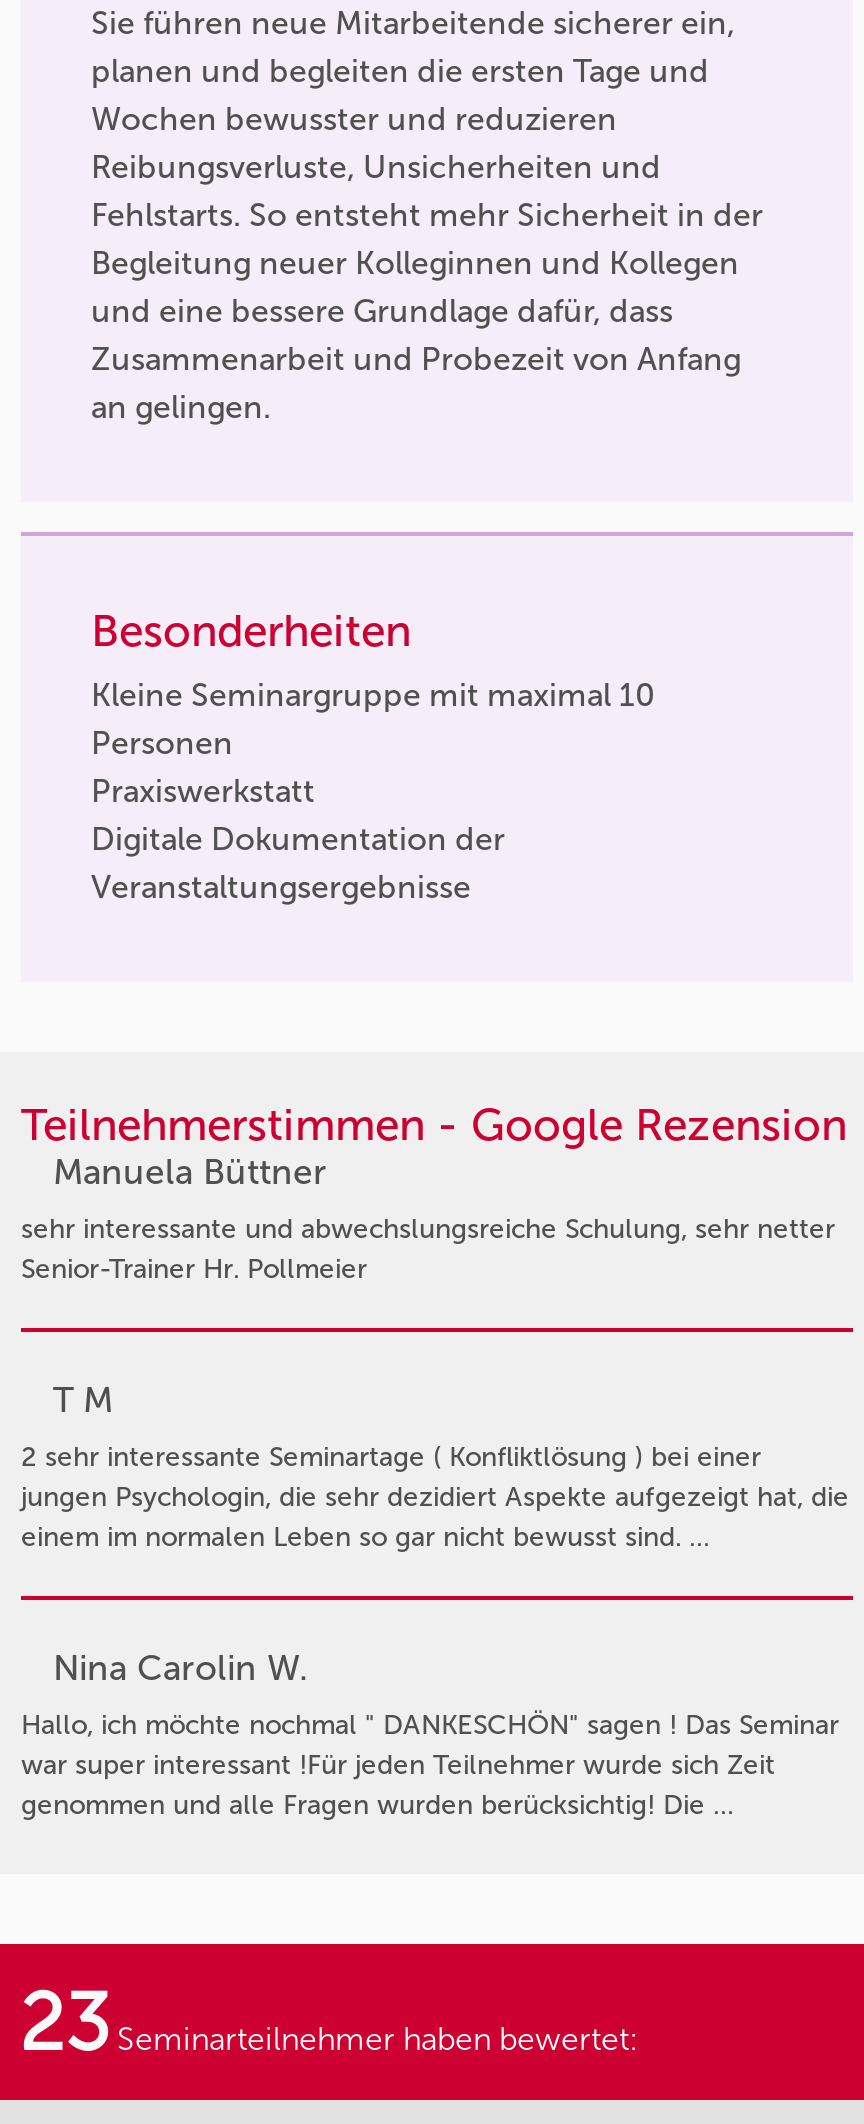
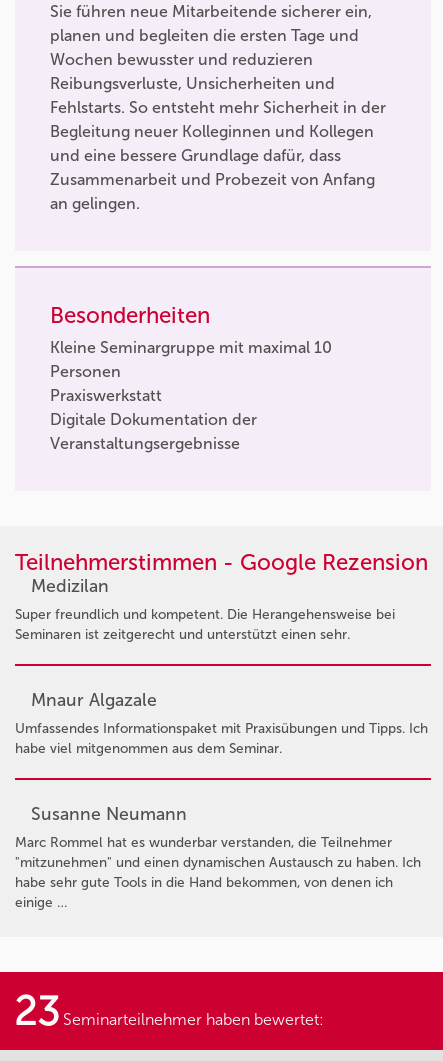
[21,1149,835,1285] Manuela Büttner | sehr interessante und abwechslungsreiche Schulung, sehr netter | Senior-Trainer Hr. Pollmeier -> [15,574,395,642] Medizilan | Super freundlich und kompetent. Die Herangehensweise bei | Seminaren ist zeitgerecht und unterstützt einen sehr.
[21,1377,849,1553] T M | 2 sehr interessante Seminartage ( Konfliktlösung ) bei einer | jungen Psychologin, die sehr dezidiert Aspekte aufgezeigt hat, die | einem im normalen Leben so gar nicht bewusst sind. … -> [15,689,428,757] Mnaur Algazale | Umfassendes Informationspaket mit Praxisübungen und Tipps. Ich | habe viel mitgenommen aus dem Seminar.
[21,1646,839,1822] Nina Carolin W. | Hallo, ich möchte nochmal " DANKESCHÖN" sagen ! Das Seminar | war super interessant !Für jeden Teilnehmer wurde sich Zeit | genommen und alle Fragen wurden berücksichtig! Die … -> [15,803,421,911] Susanne Neumann | Marc Rommel hat es wunderbar verstanden, die Teilnehmer | "mitzunehmen" und einen dynamischen Austausch zu haben. Ich | habe sehr gute Tools in die Hand bekommen, von denen ich | einige …

